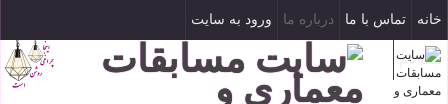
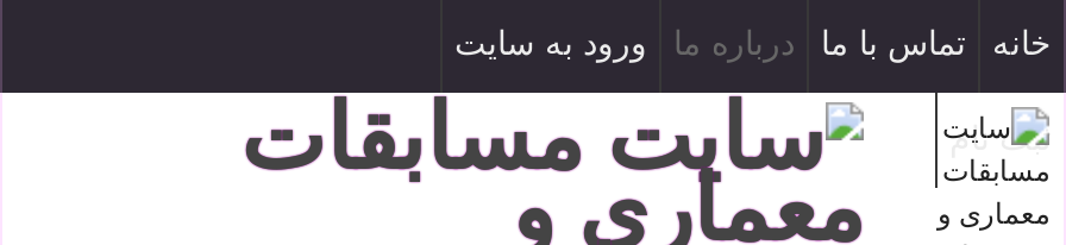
[4,40,54,89] [image] -> none

